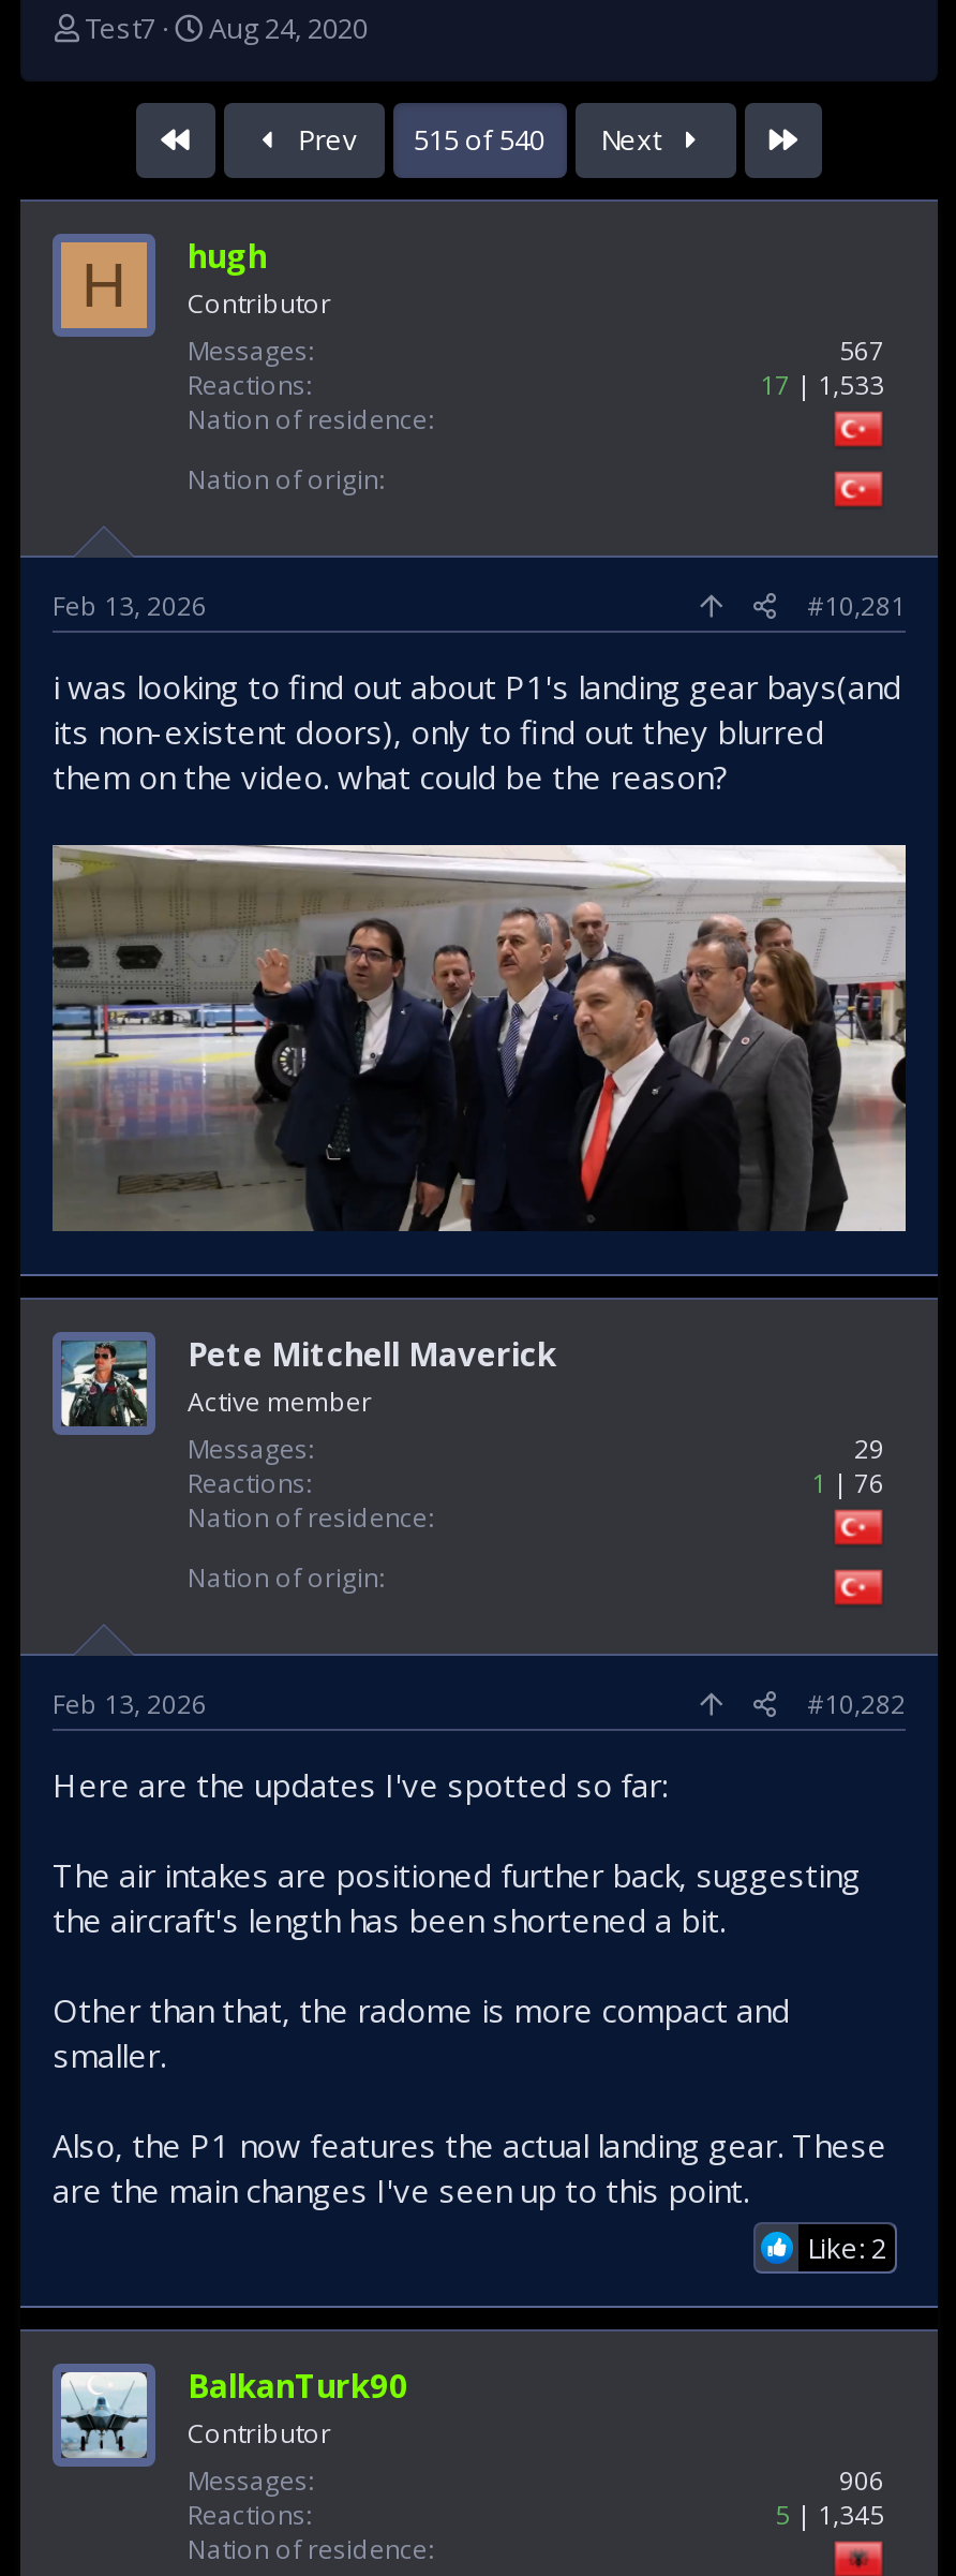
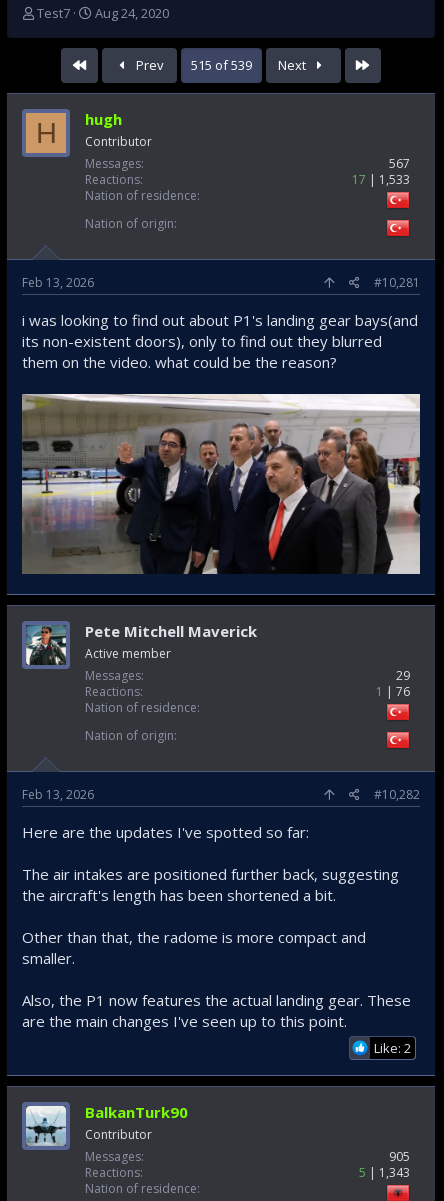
[414,120,544,159] 515 of 540 -> [190,56,251,74] 515 of 539
[839,2462,884,2498] 906 -> [389,1148,410,1165] 905
[775,2496,884,2533] 5 1,345 -> [359,1164,410,1181] 5 1,343

